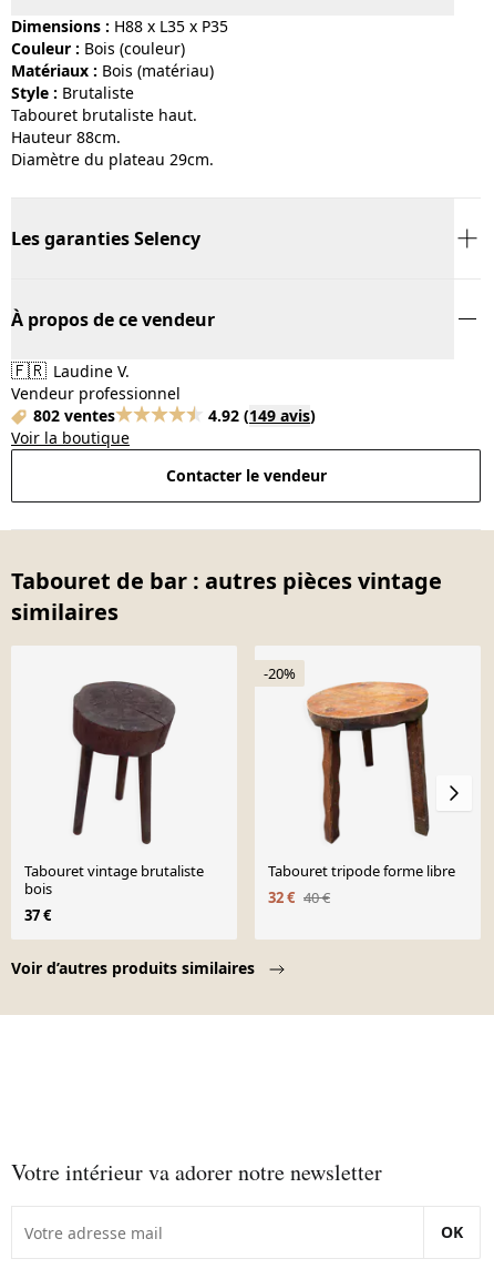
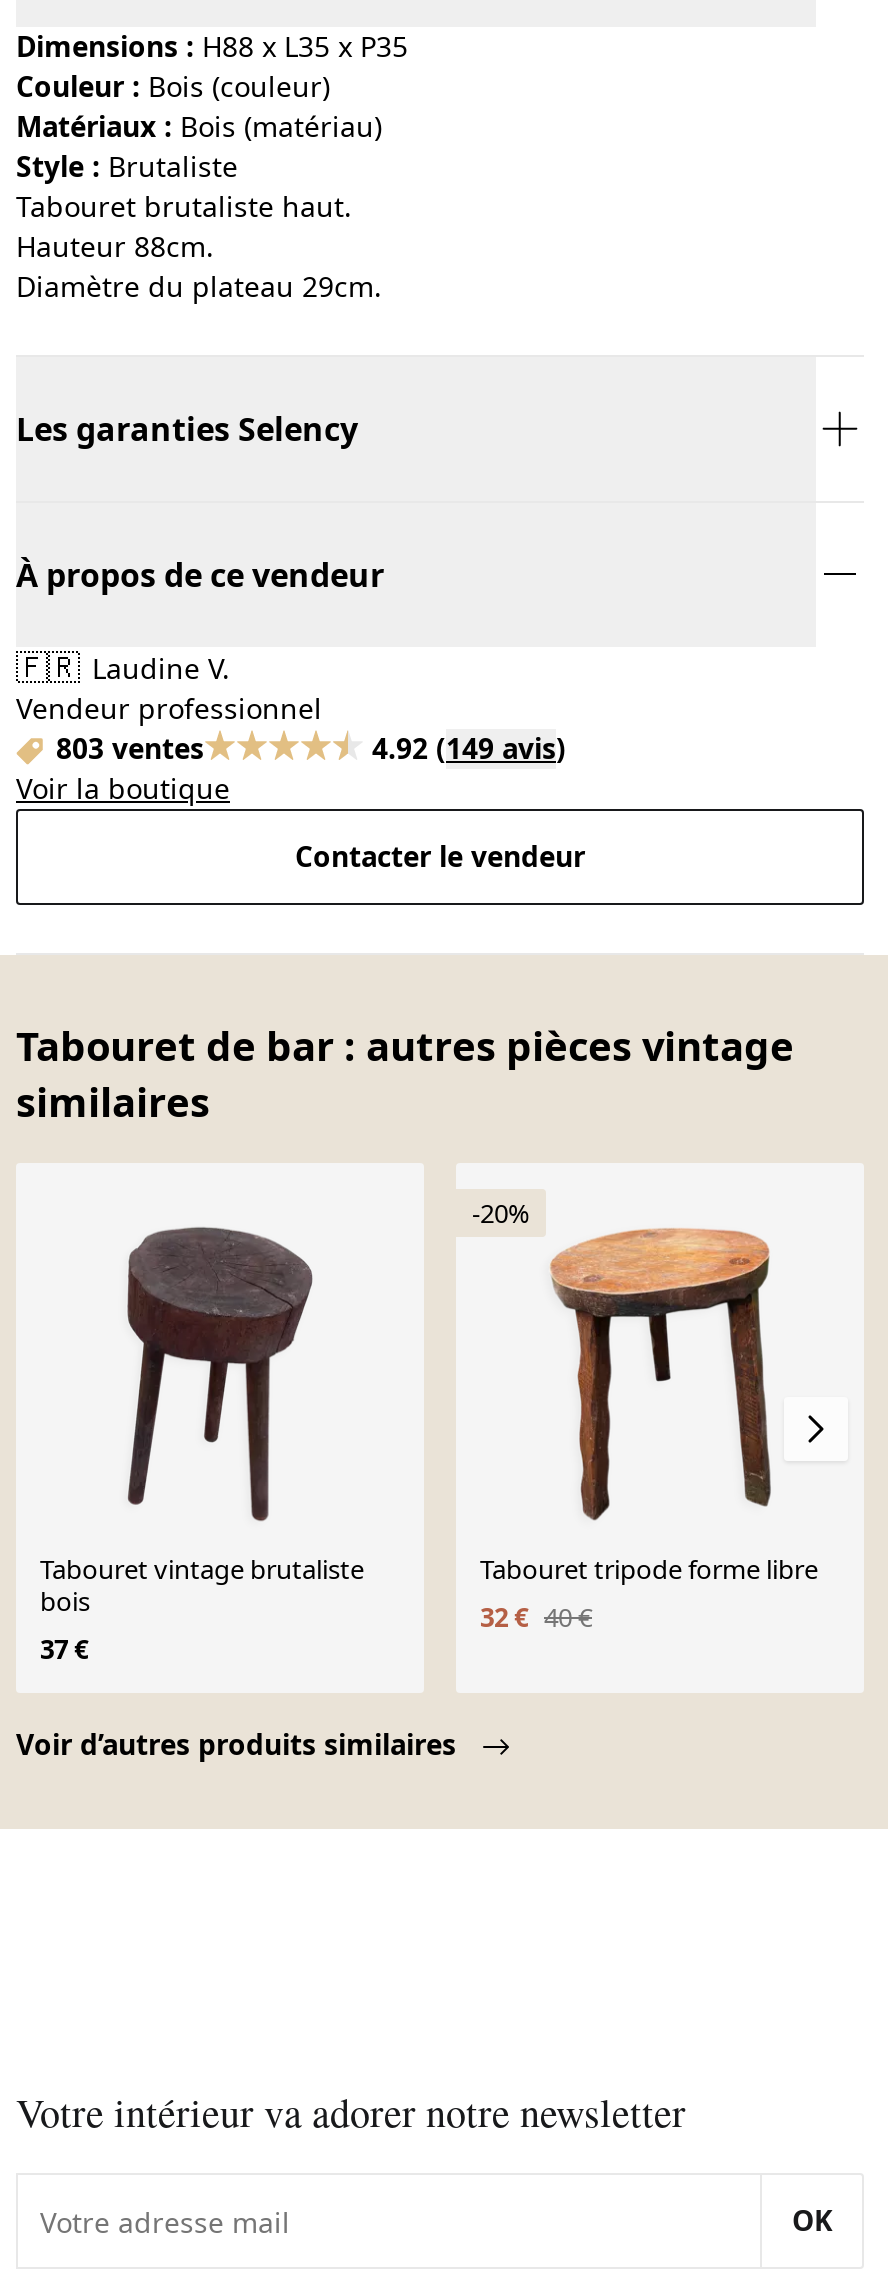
[33,405,115,426] 802 ventes -> [56,729,204,767] 803 ventes

